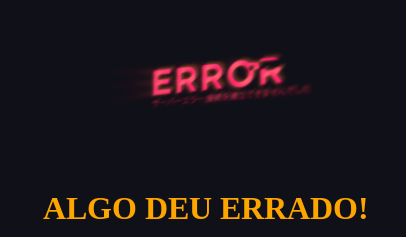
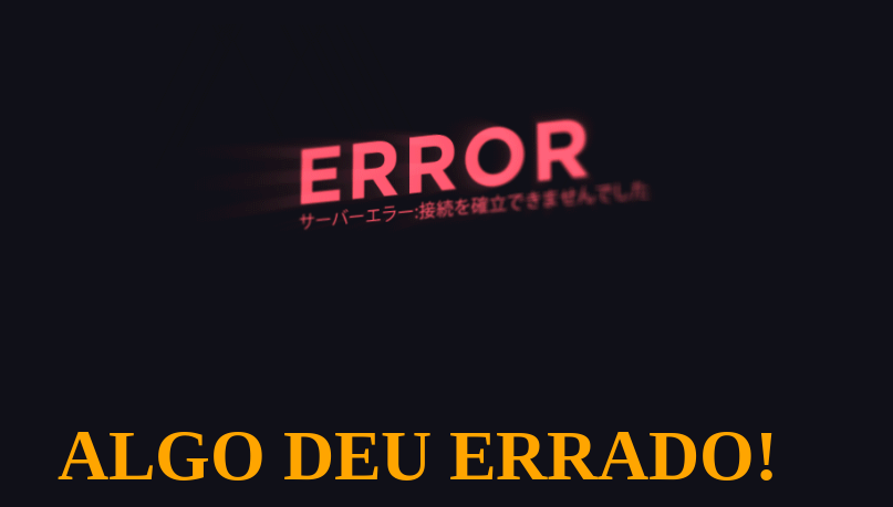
[153,56,282,95] [image] -> [303,122,589,221] [image]

